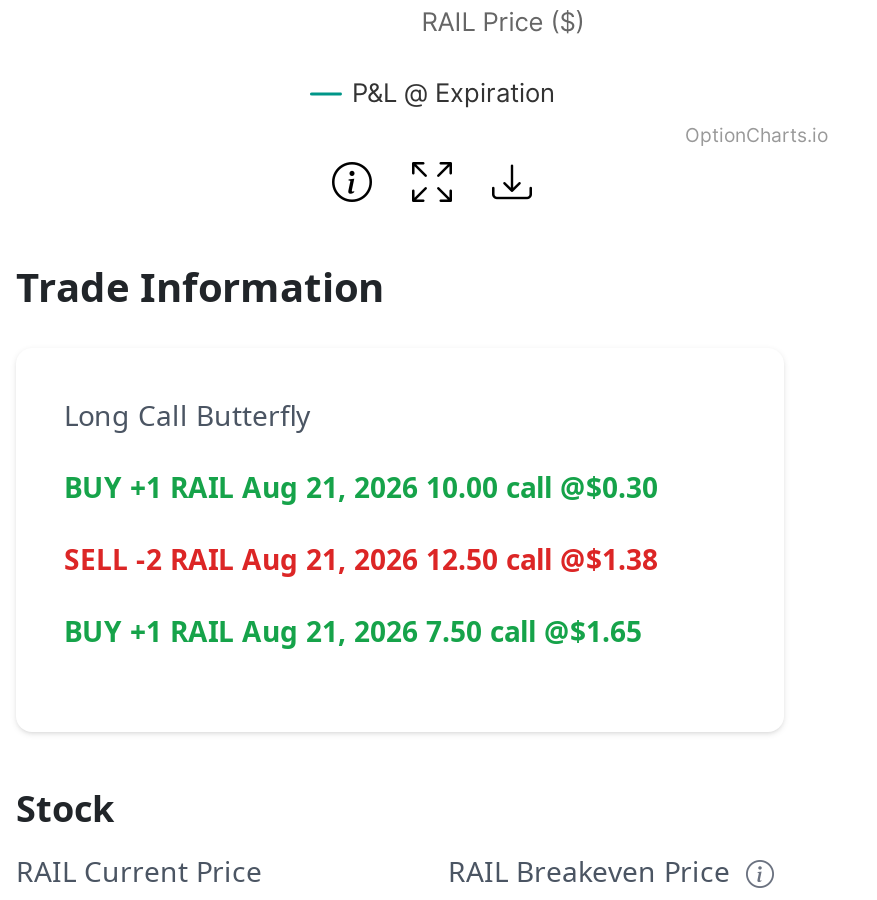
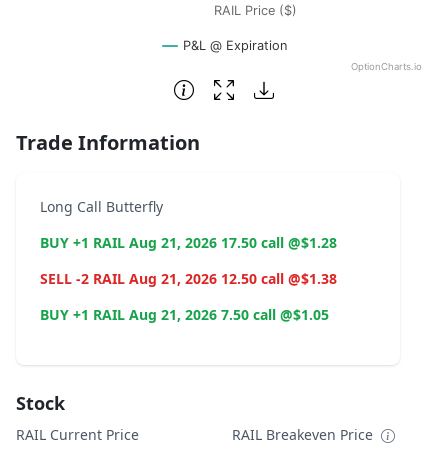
[64,468,658,506] BUY +1 RAIL Aug 21, 2026 10.00 call @$0.30 -> [40,233,337,252] BUY +1 RAIL Aug 21, 2026 17.50 call @$1.28
[64,612,642,650] BUY +1 RAIL Aug 21, 2026 7.50 call @$1.65 -> [40,305,329,324] BUY +1 RAIL Aug 21, 2026 7.50 call @$1.05

